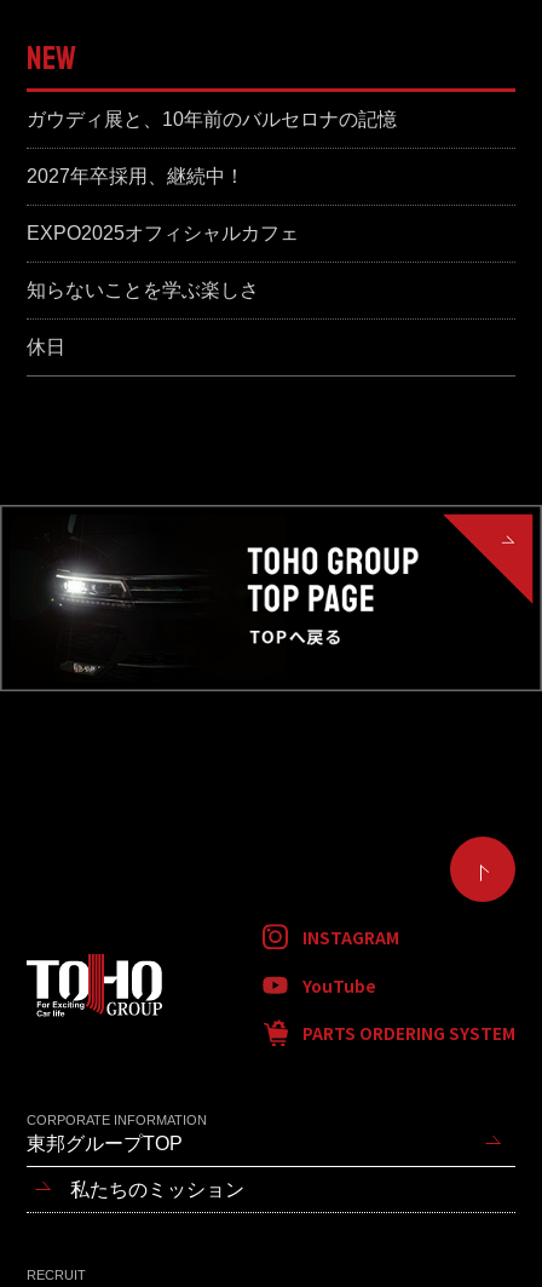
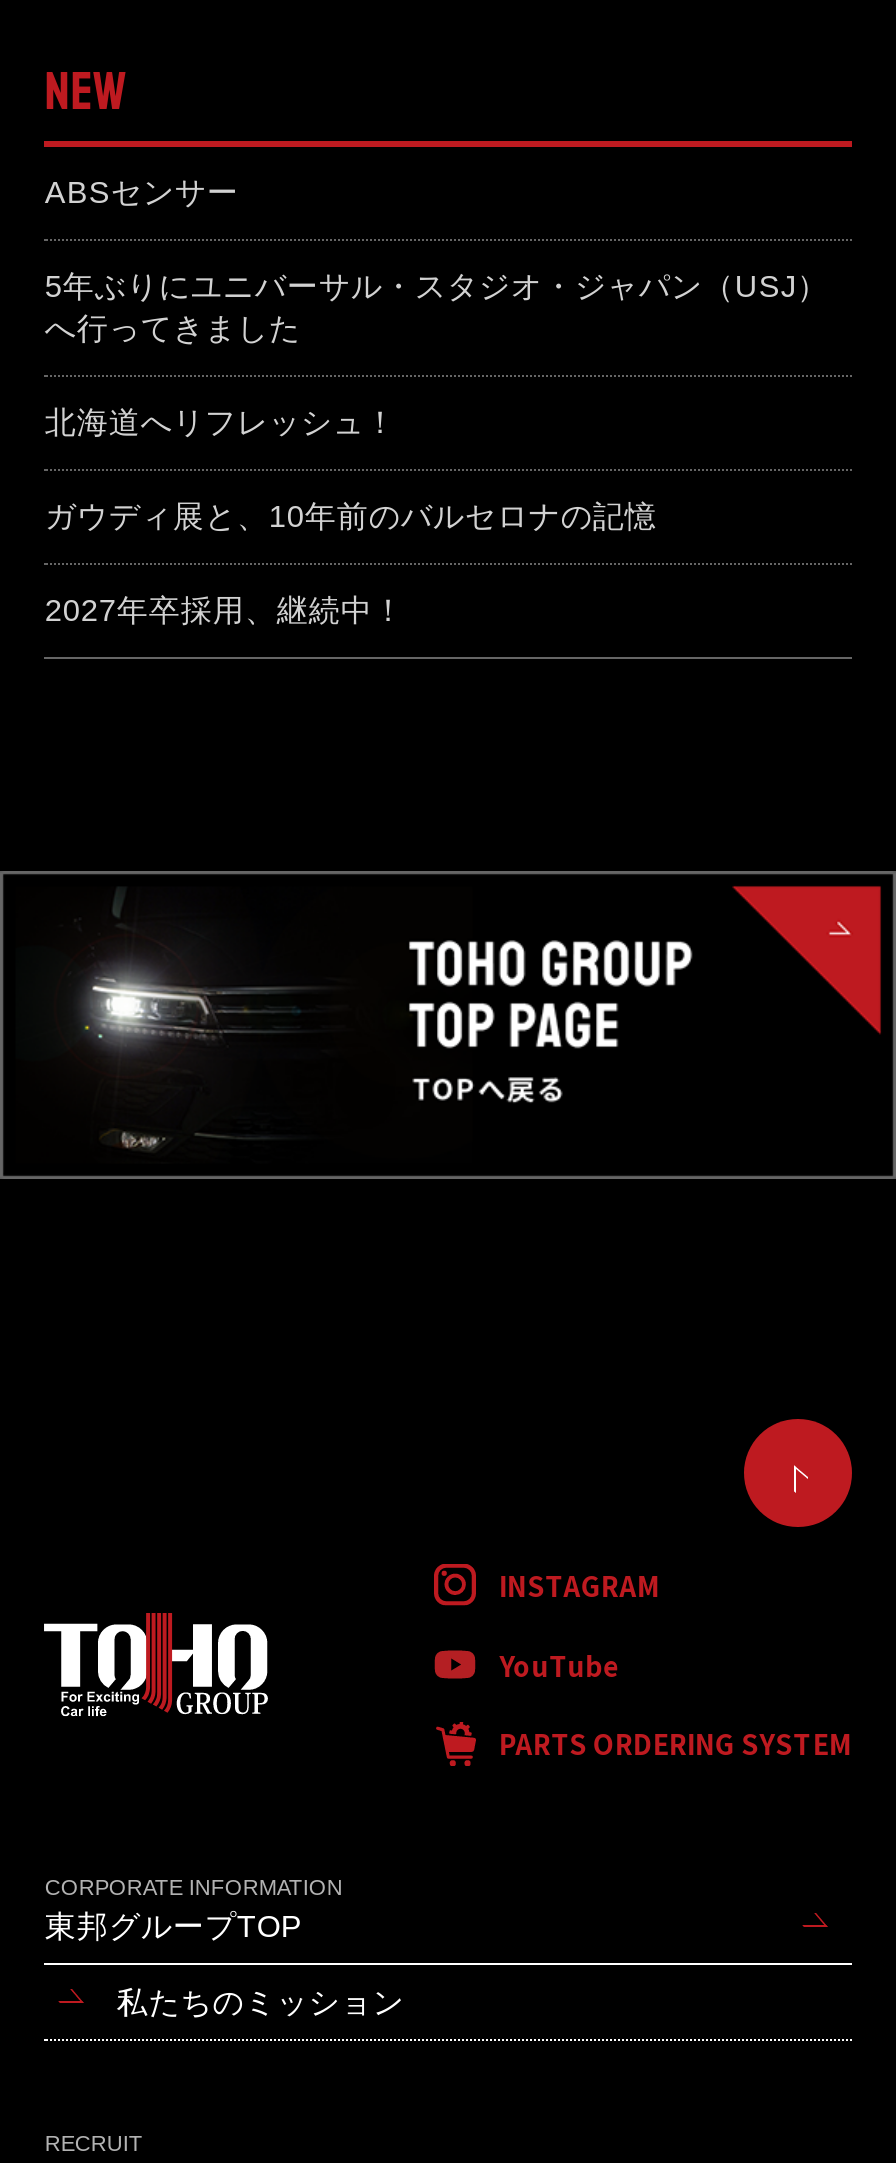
none -> [45,175,829,440] ABSセンサー | 5年ぶりにユニバーサル・スタジオ・ジャパン（USJ） | へ行ってきました | 北海道へリフレッシュ！
moved [27,109,397,187] -> [45,500,657,628]: ガウディ展と、10年前のバルセロナの記憶 | 2027年卒採用、継続中！
[27,223,299,358] EXPO2025オフィシャルカフェ | 知らないことを学ぶ楽しさ | 休日 -> none

